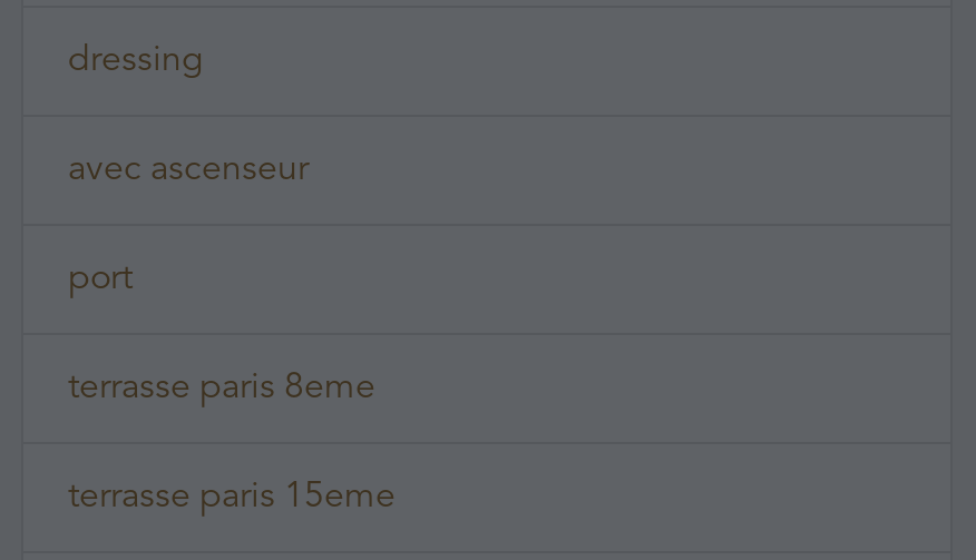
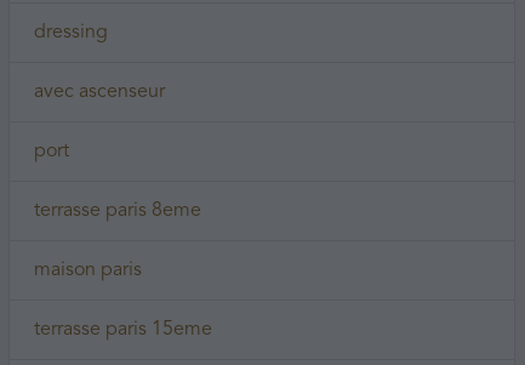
none -> [34,261,142,280] maison paris

